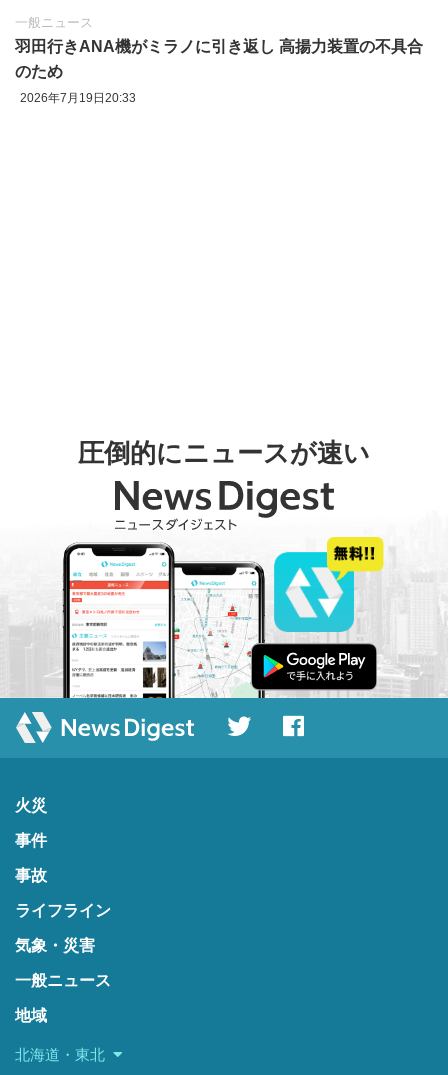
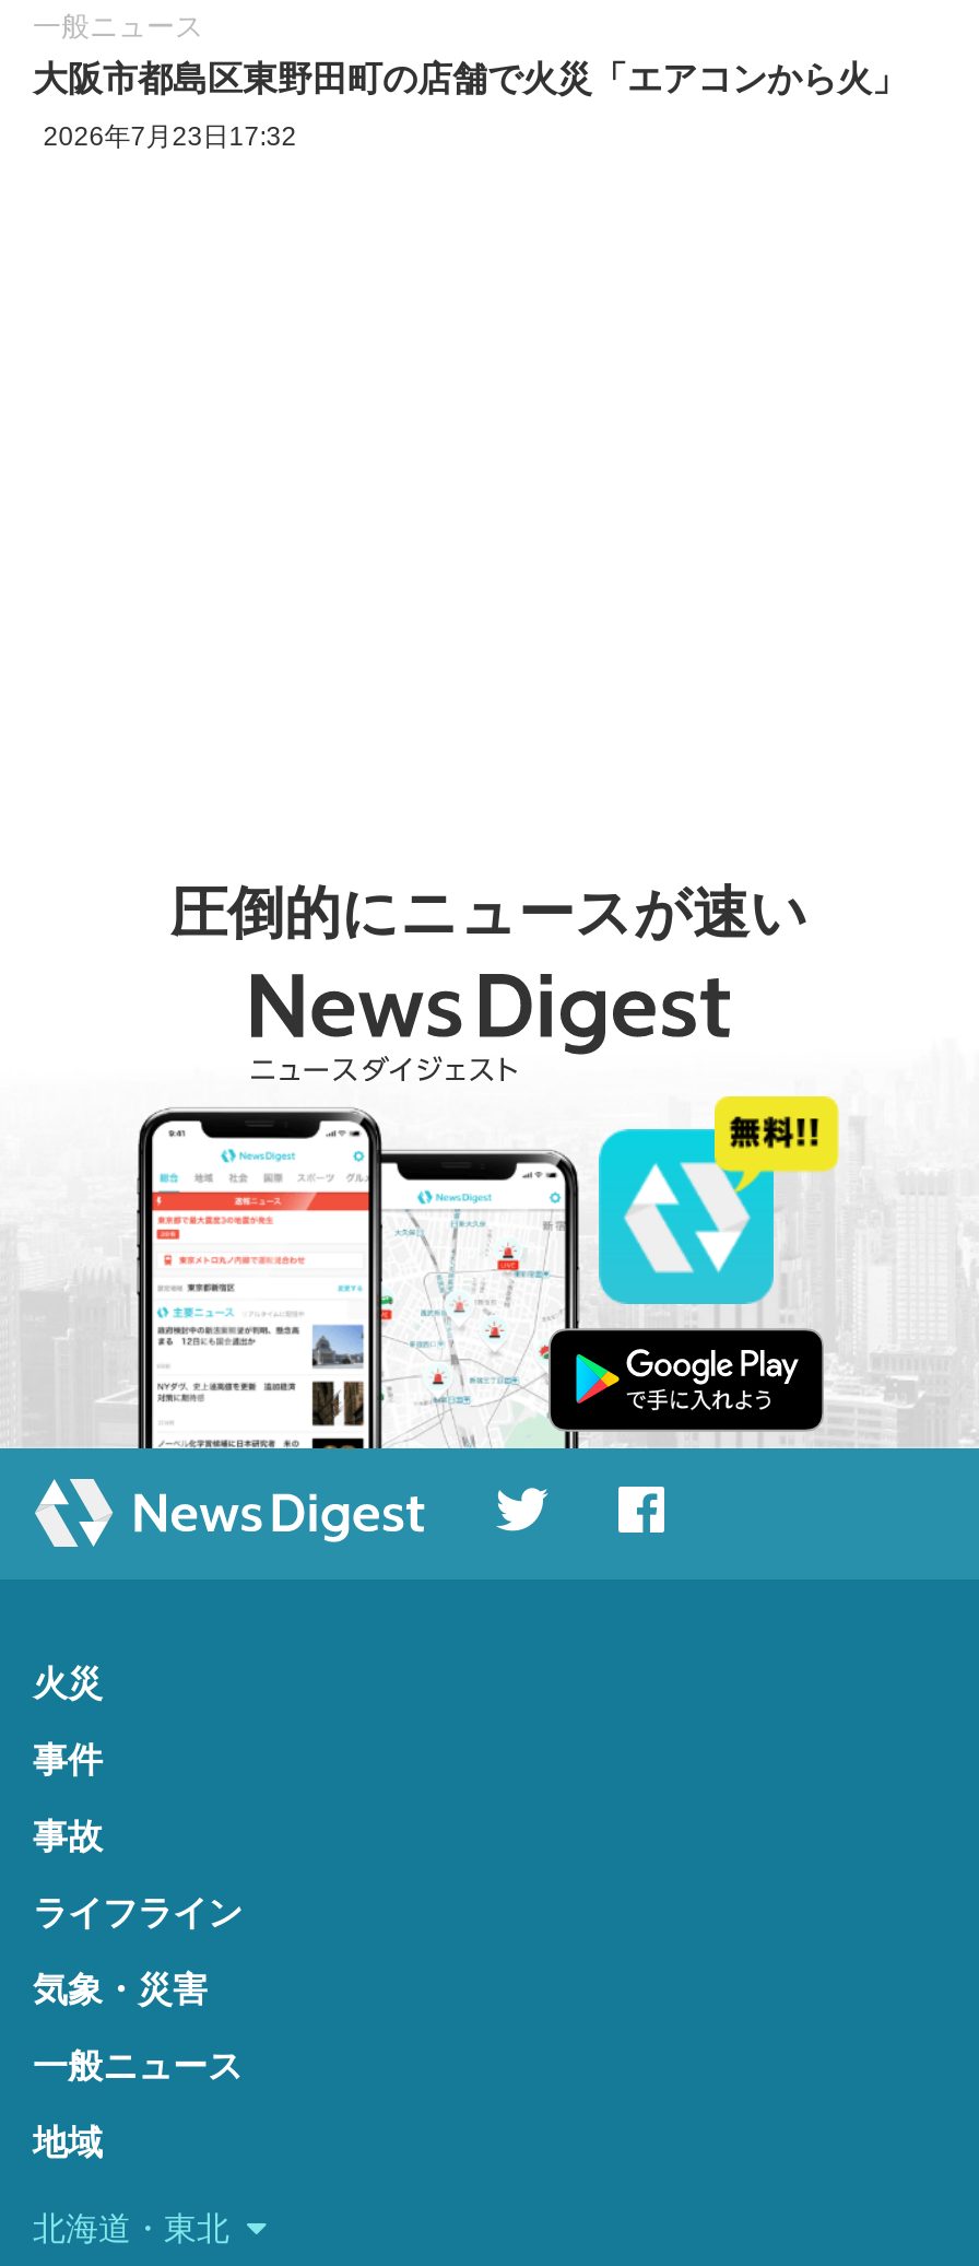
[15,38,423,105] 羽田行きANA機がミラノに引き返し 高揚力装置の不具合 | のため | 2026年7月19日20:33 -> [33,60,907,152] 大阪市都島区東野田町の店舗で火災「エアコンから火」 | 2026年7月23日17:32

